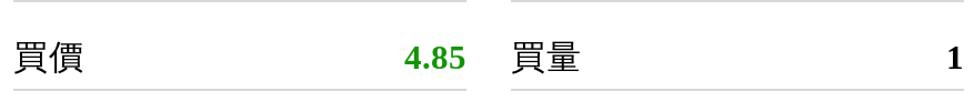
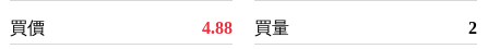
[404,38,582,75] 4.85 買量 -> [202,19,289,37] 4.88 買量
[946,38,964,75] 1 -> [468,19,477,37] 2

